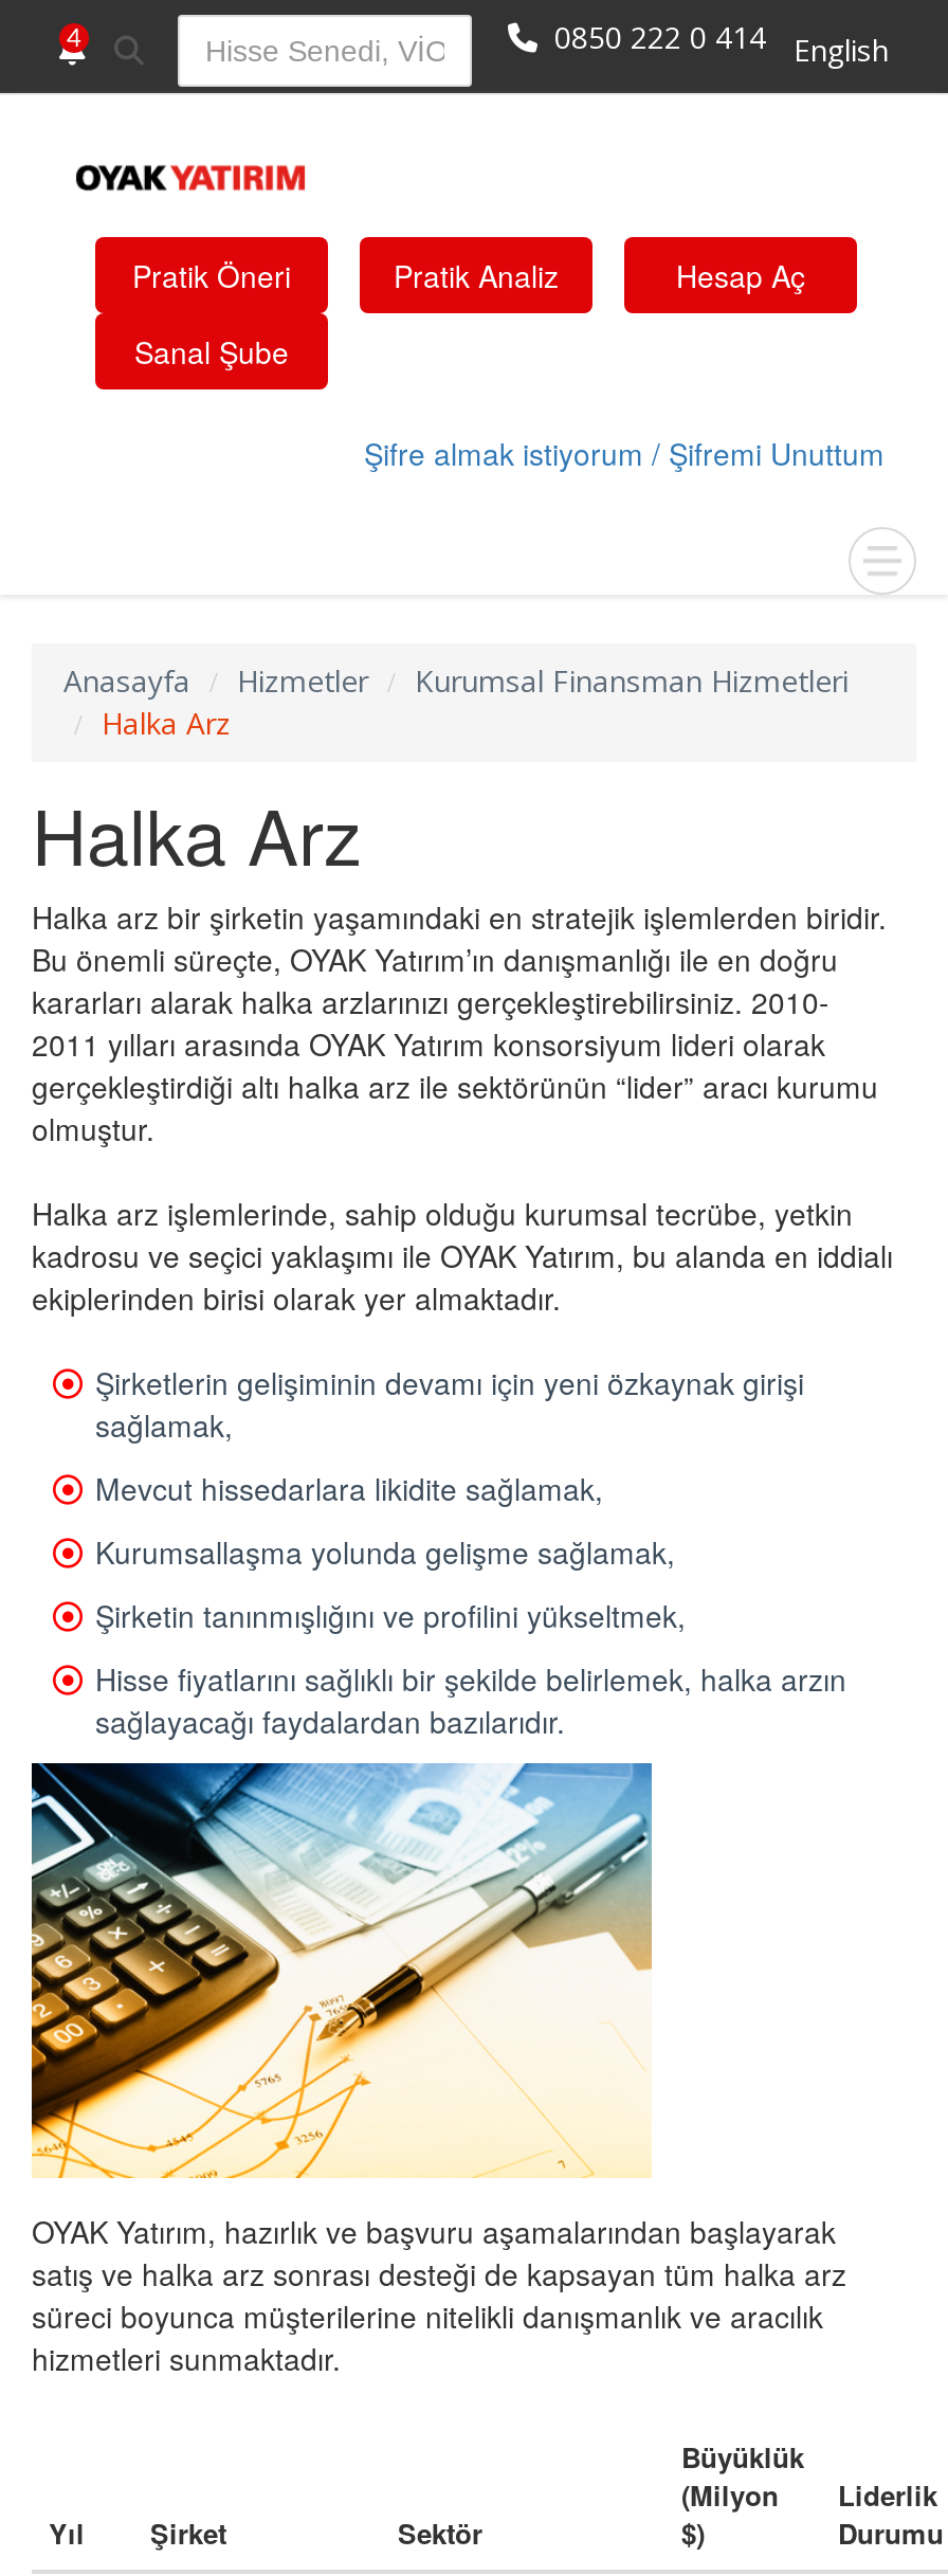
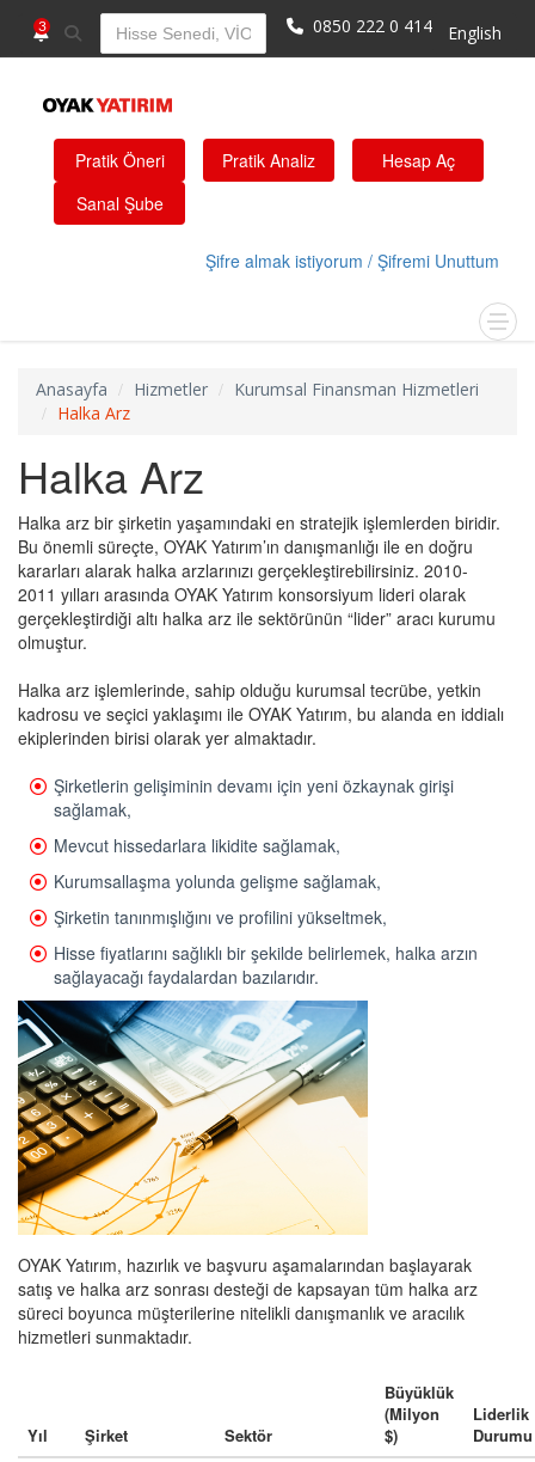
[67,25,81,51] 4 -> [38,19,46,33] 3

